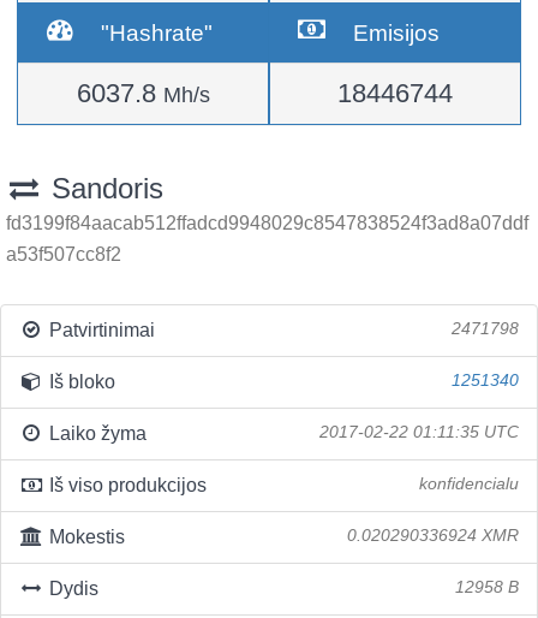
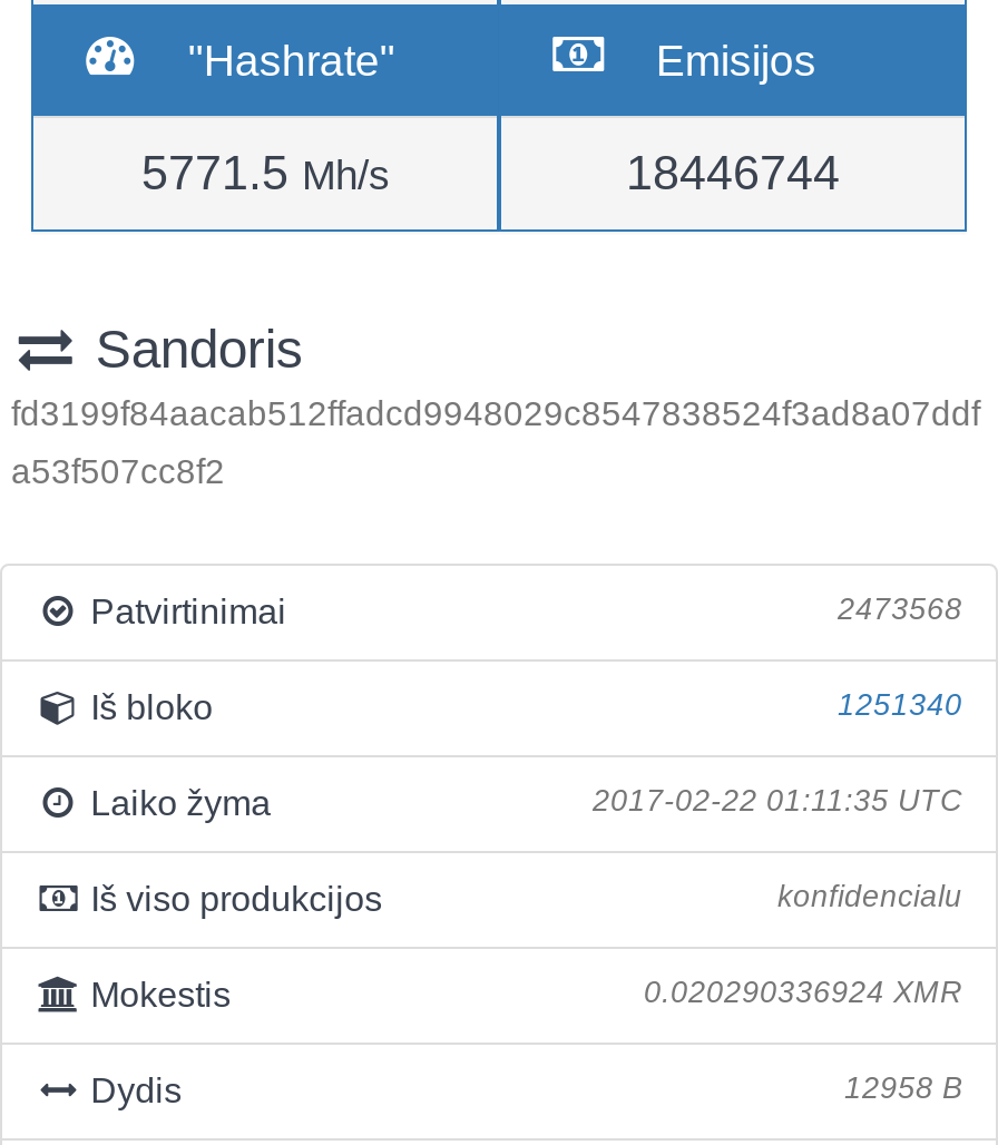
[76,78,210,108] 6037.8 Mh/s -> [141,145,389,200] 5771.5 Mh/s
[452,320,519,338] 2471798 -> [838,593,962,626] 2473568

